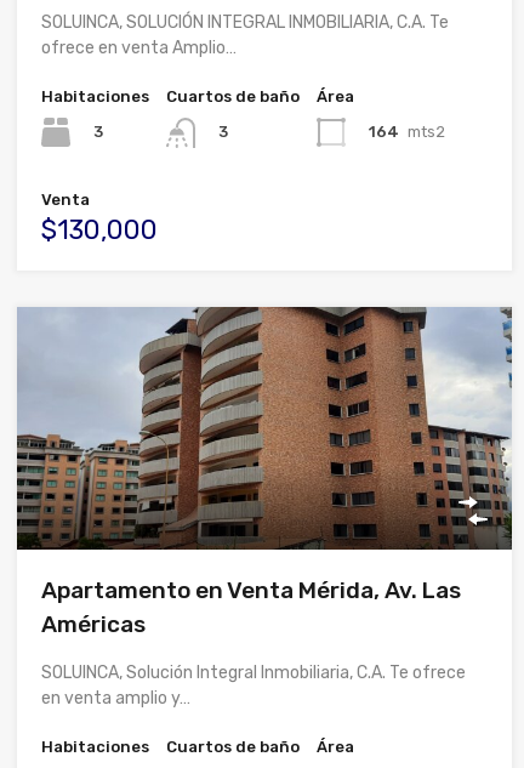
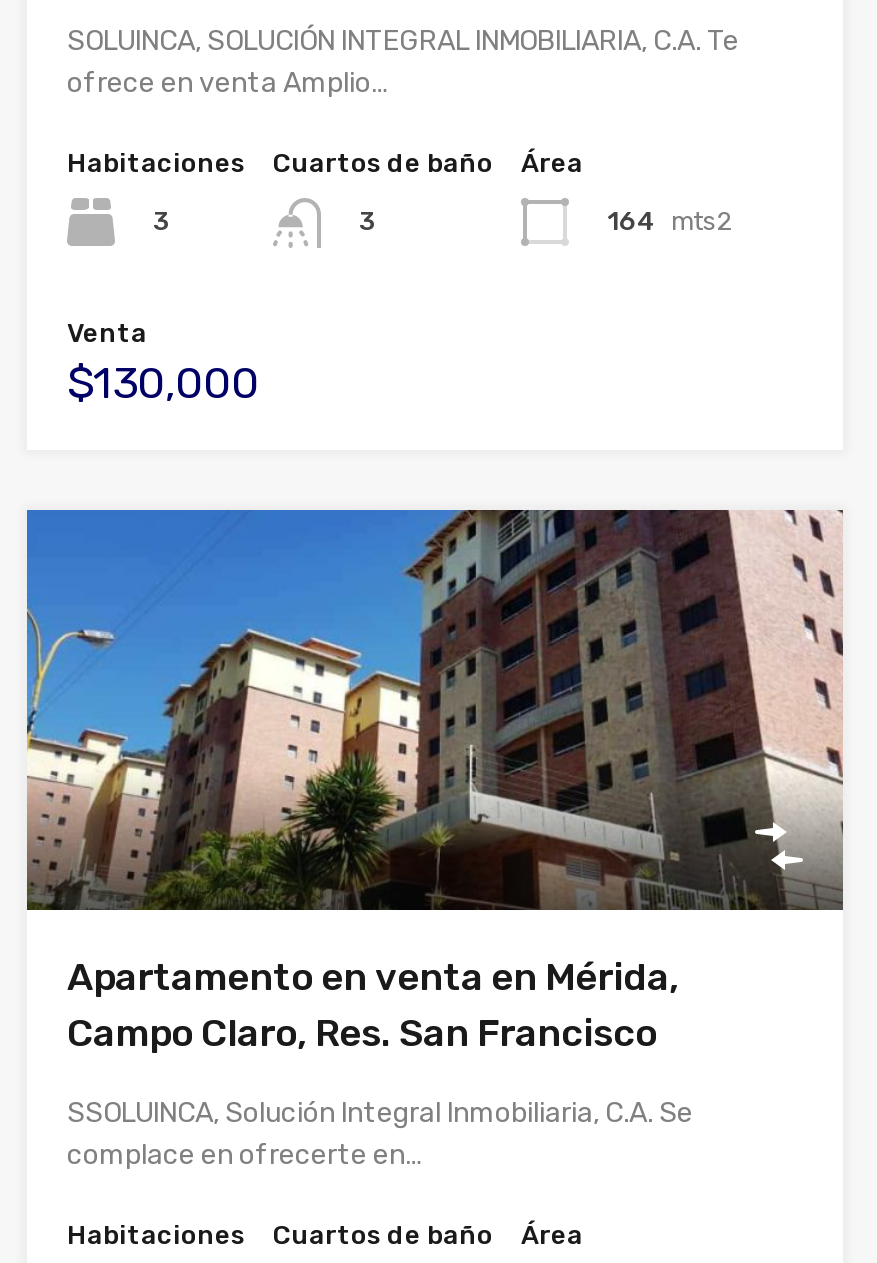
[16,306,513,638] [image] | Apartamento en Venta Mérida, Av. Las | Américas -> [25,508,845,1055] [image] | Apartamento en venta en Mérida, | Campo Claro, Res. San Francisco
[41,662,466,708] SOLUINCA, Solución Integral Inmobiliaria, C.A. Te ofrece | en venta amplio y… -> [67,1095,693,1171] SSOLUINCA, Solución Integral Inmobiliaria, C.A. Se | complace en ofrecerte en…

